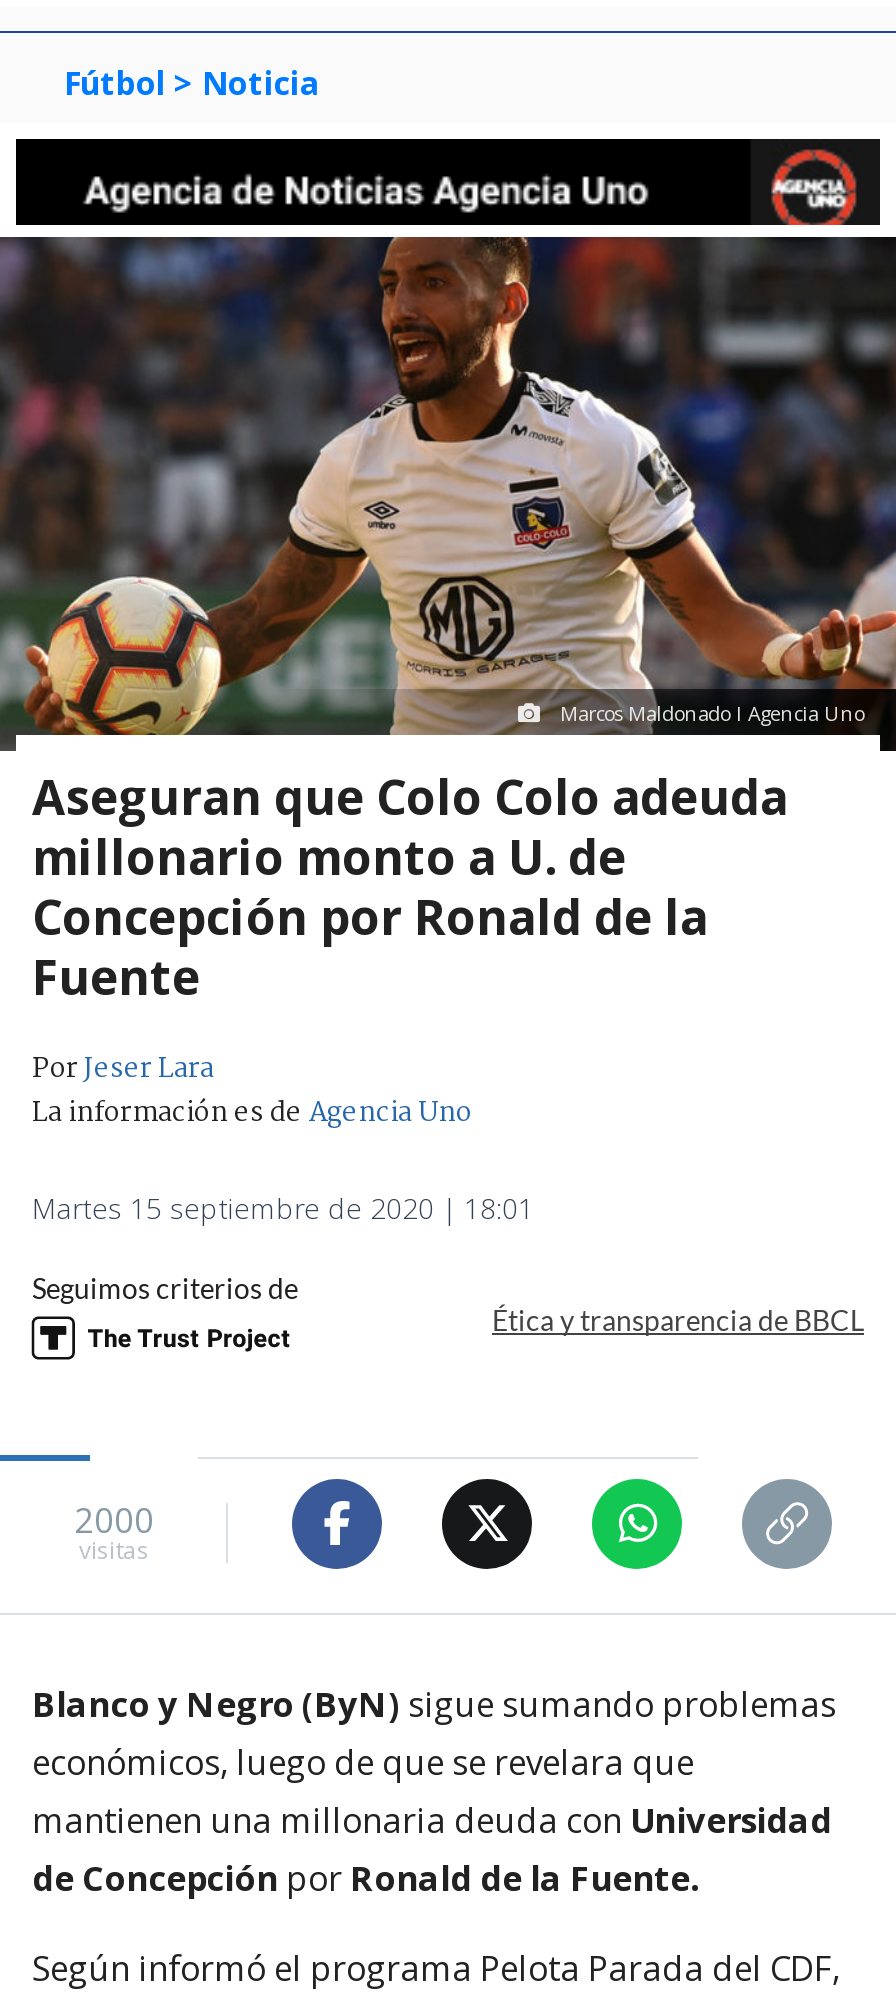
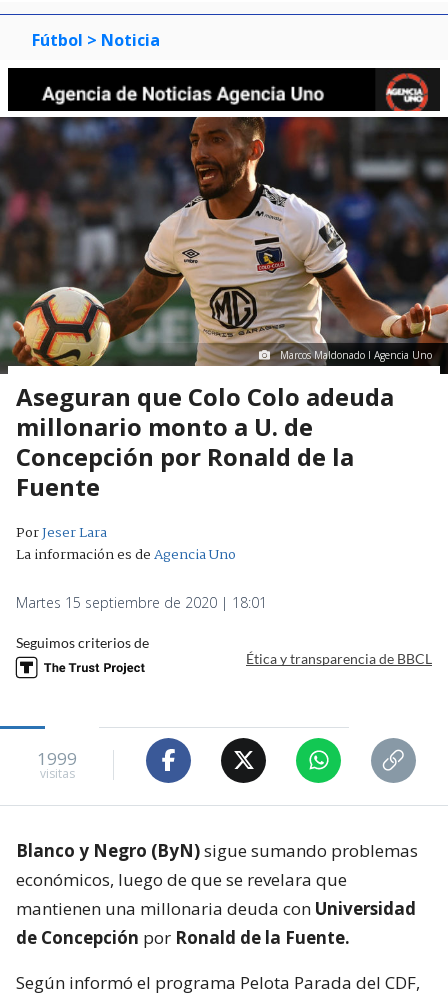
[74,1498,154,1544] 2000 -> [37,747,77,770] 1999

